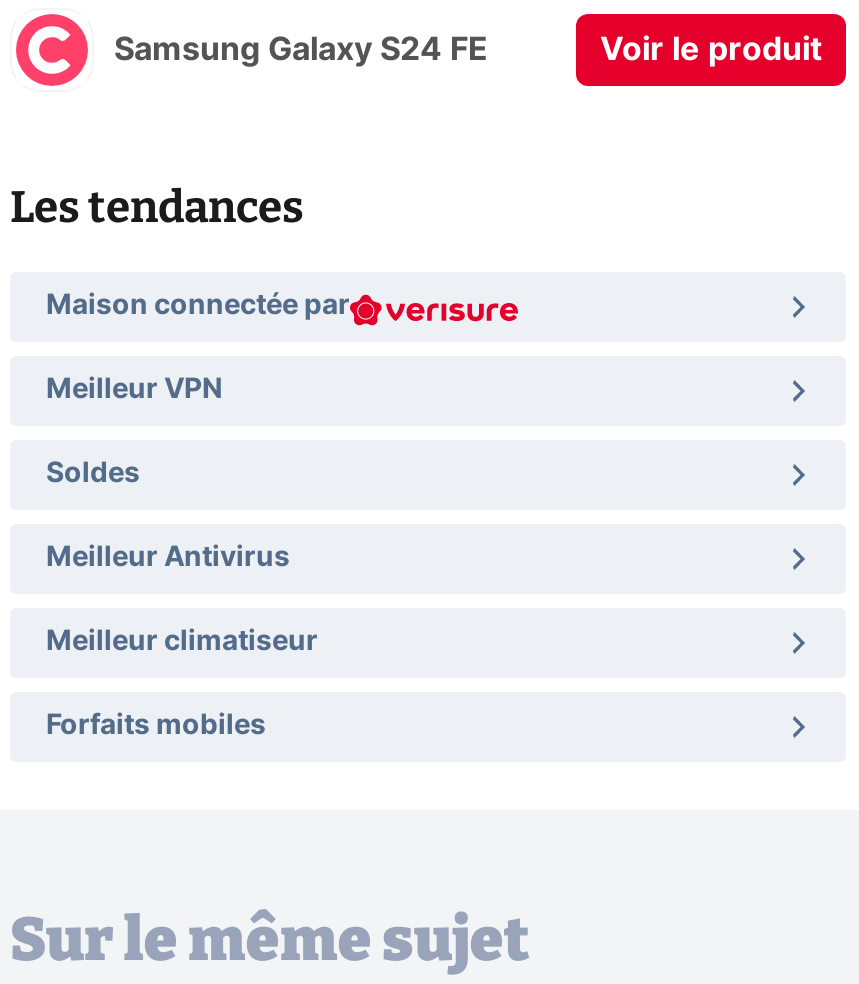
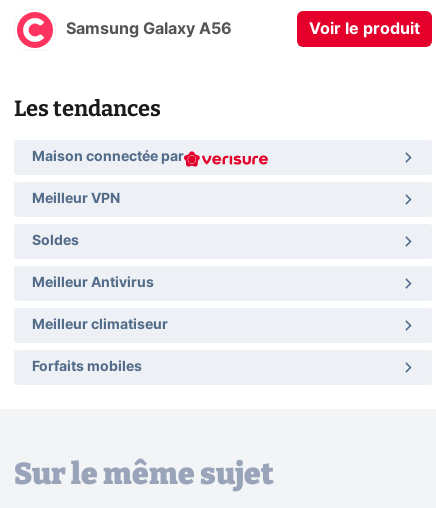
[114,33,488,65] Samsung Galaxy S24 FE -> [66,21,232,37] Samsung Galaxy A56

